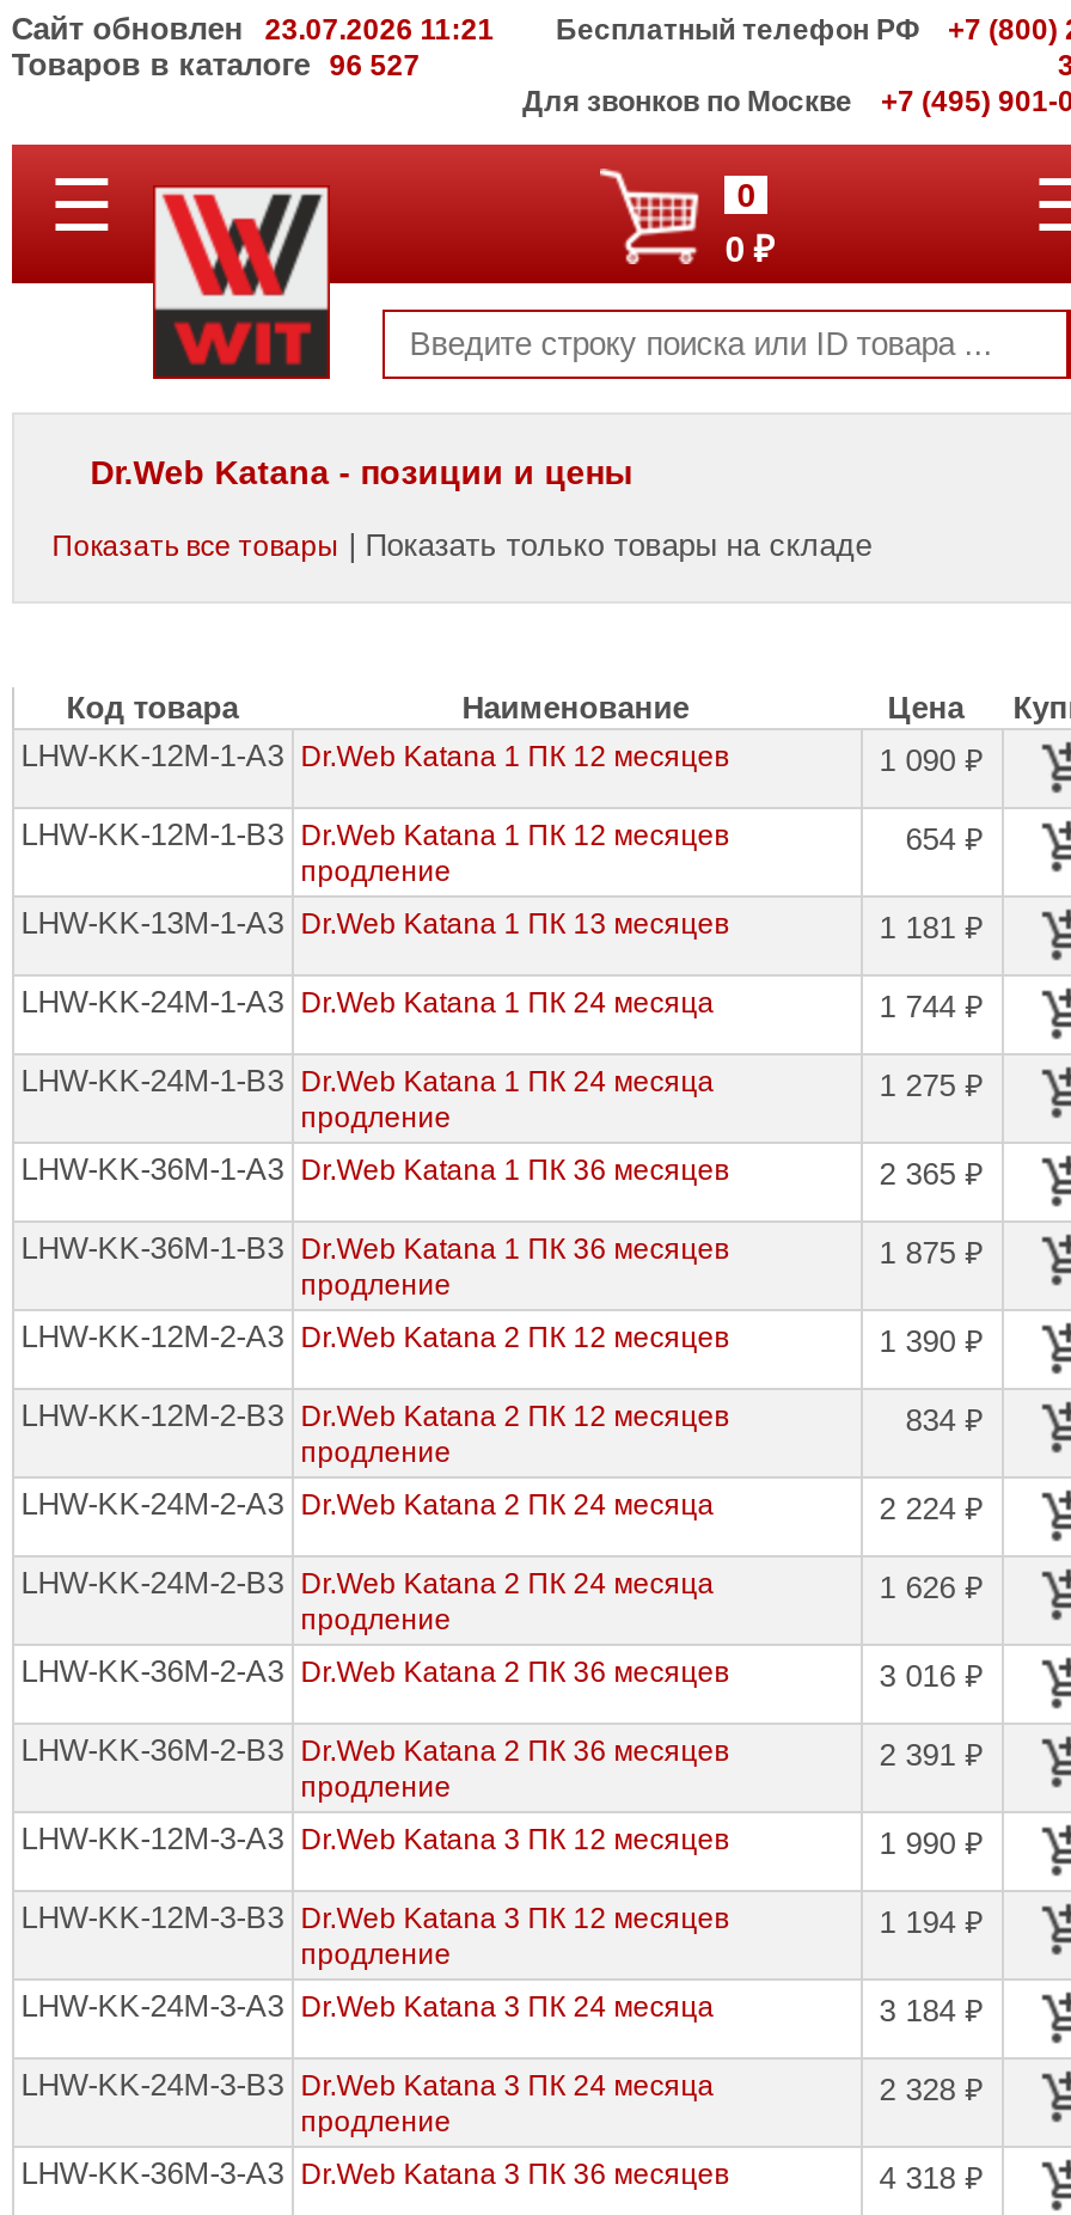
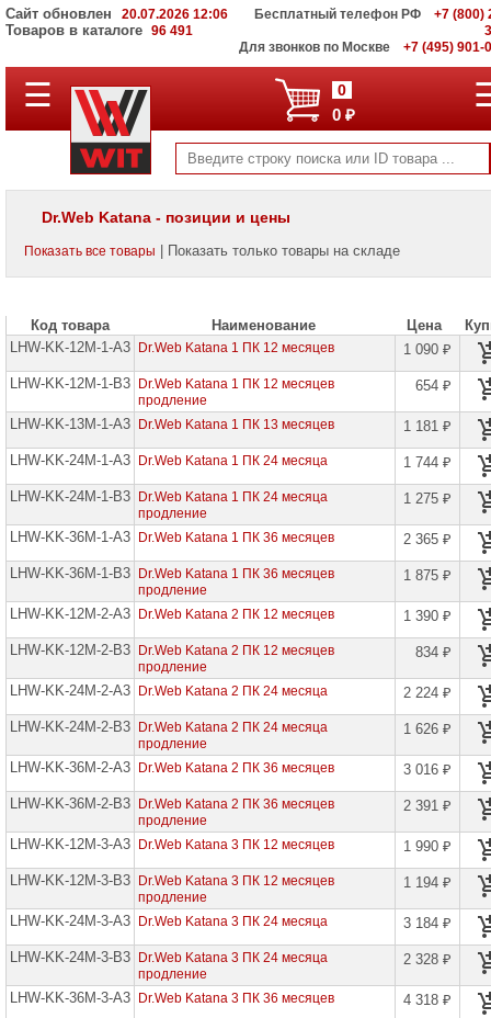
[11,11,494,47] Сайт обновлен 23.07.2026 11:21 -> [5,5,228,22] Сайт обновлен 20.07.2026 12:06
[11,47,420,82] Товаров в каталоге 96 527 -> [5,22,193,38] Товаров в каталоге 96 491

